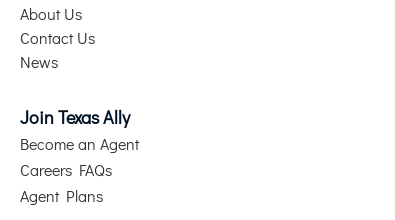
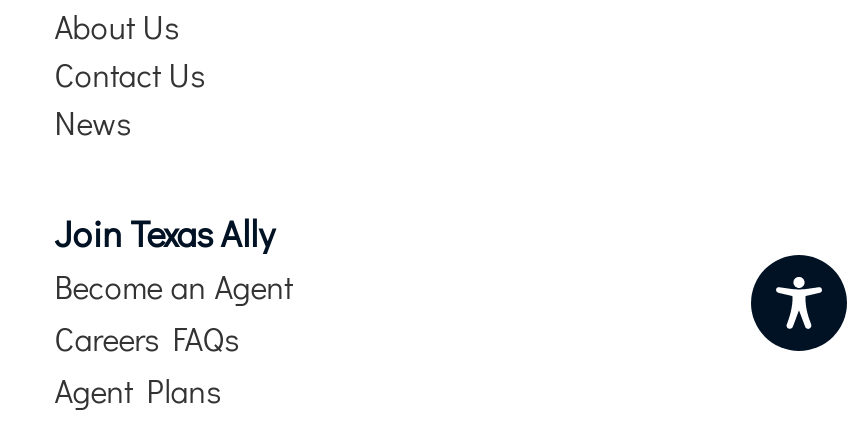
none -> [749,252,849,354] [image]

